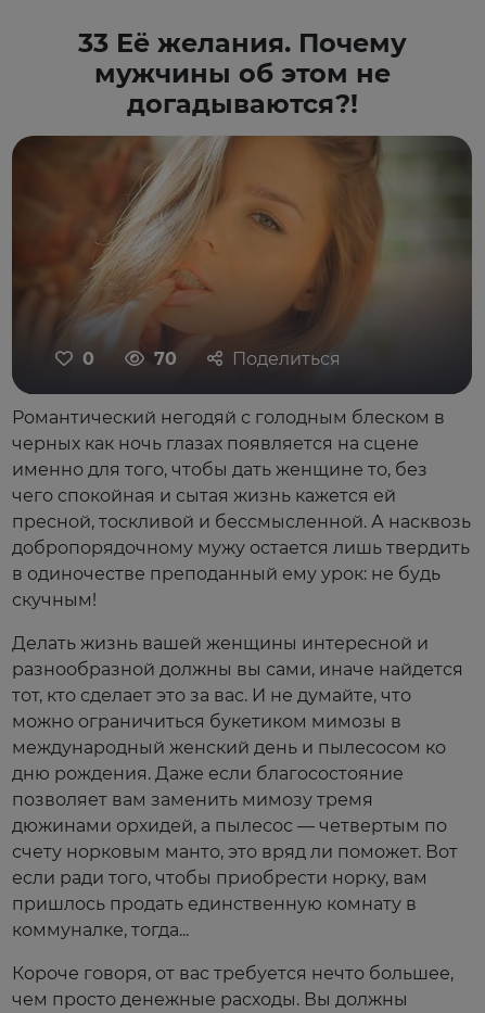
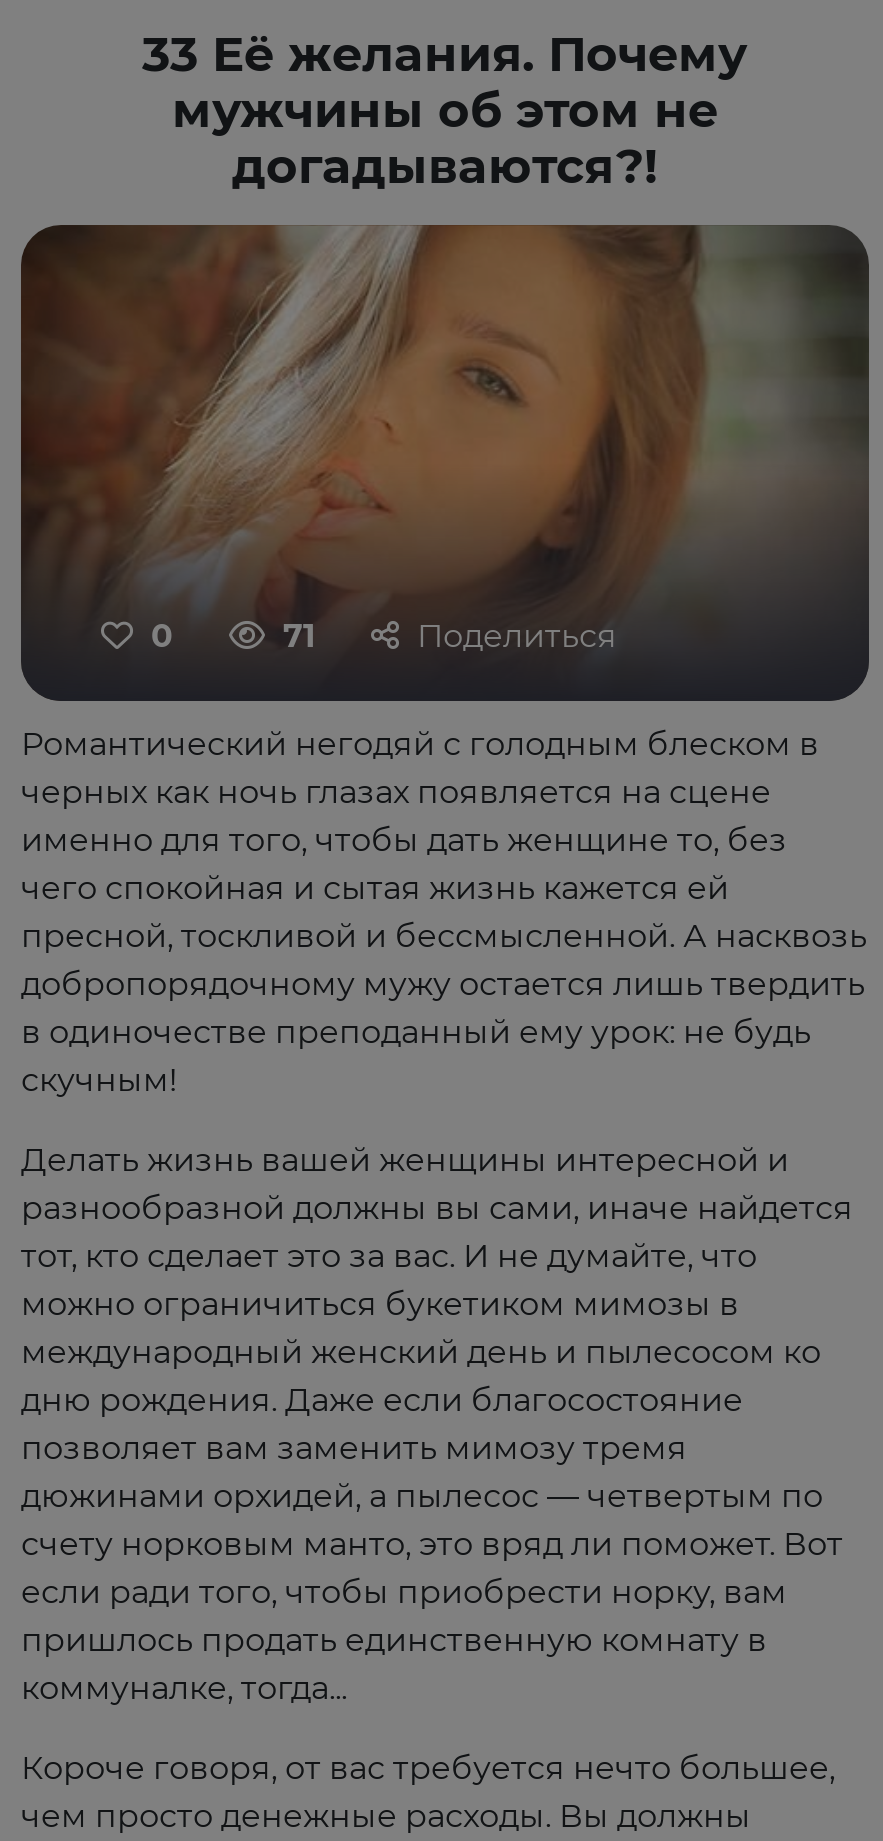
[154,349,177,369] 70 -> [283,617,315,655] 71

